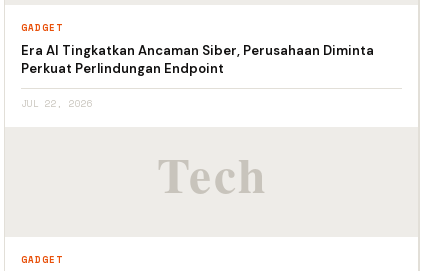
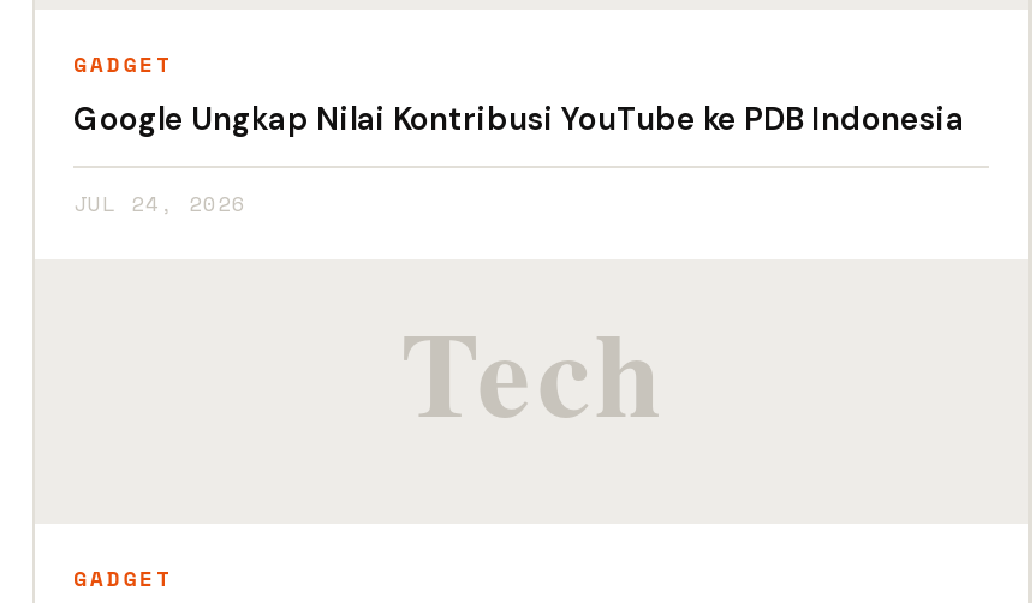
[21,42,374,77] Era AI Tingkatkan Ancaman Siber, Perusahaan Diminta | Perkuat Perlindungan Endpoint -> [73,98,965,138] Google Ungkap Nilai Kontribusi YouTube ke PDB Indonesia
[21,97,93,110] JUL 22, 2026 -> [73,186,246,218] JUL 24, 2026

